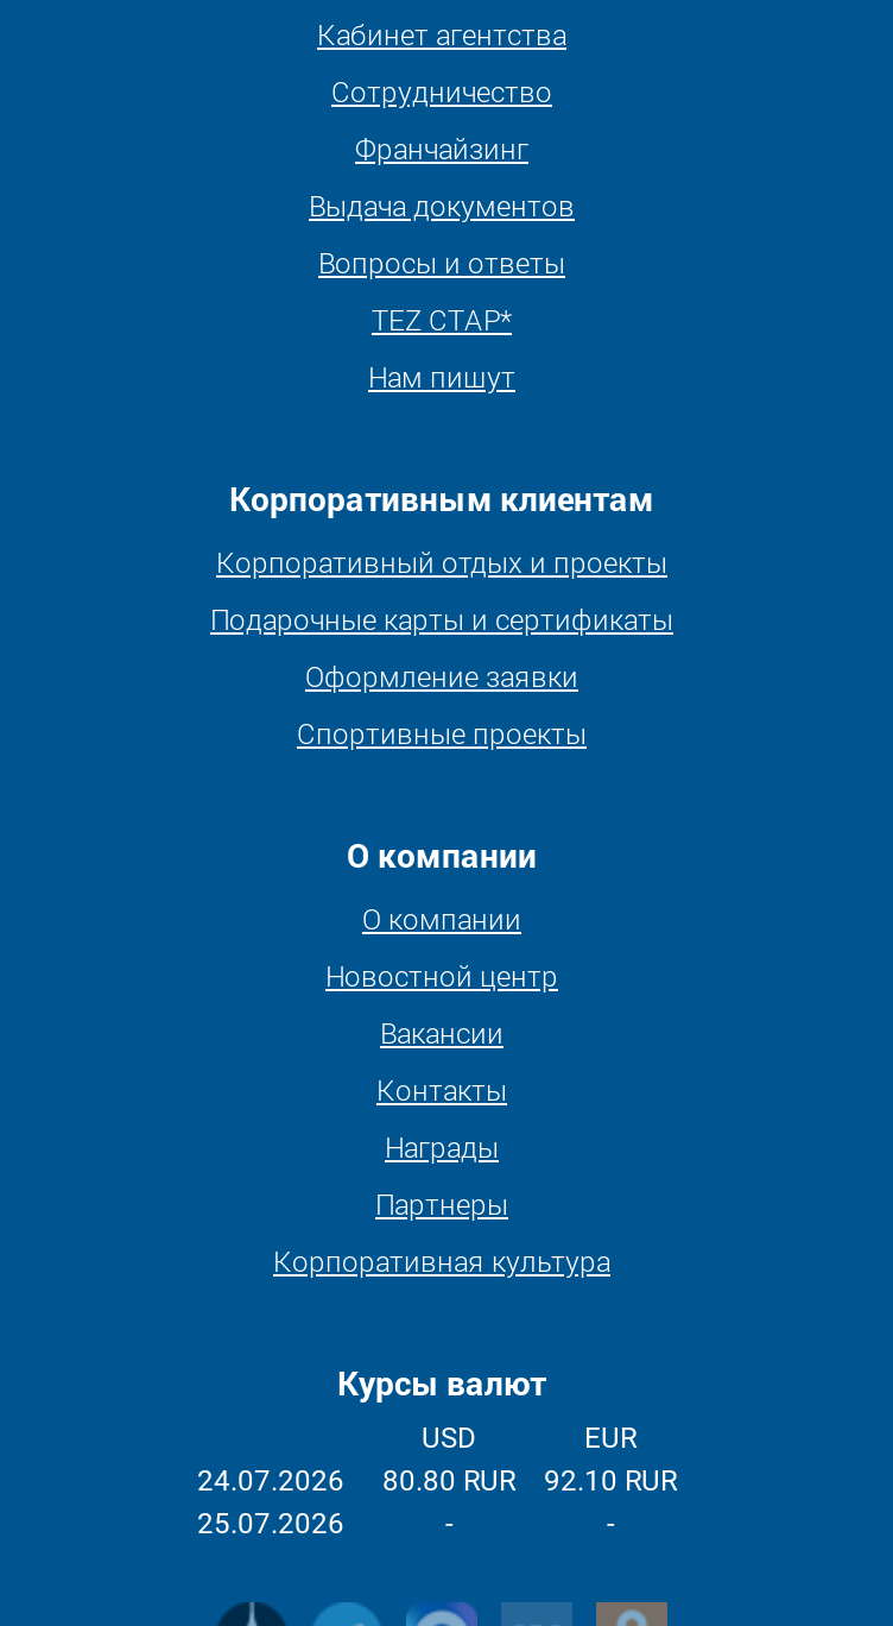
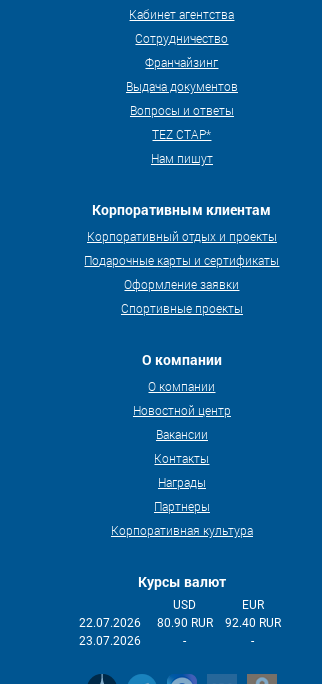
[197,1464,344,1498] 24.07.2026 -> [79,616,141,630] 22.07.2026
[382,1464,515,1498] 80.80 RUR -> [157,616,213,630] 80.90 RUR
[544,1464,677,1498] 92.10 RUR -> [225,616,281,630] 92.40 RUR
[197,1507,344,1540] 25.07.2026 -> [79,634,141,648] 23.07.2026

